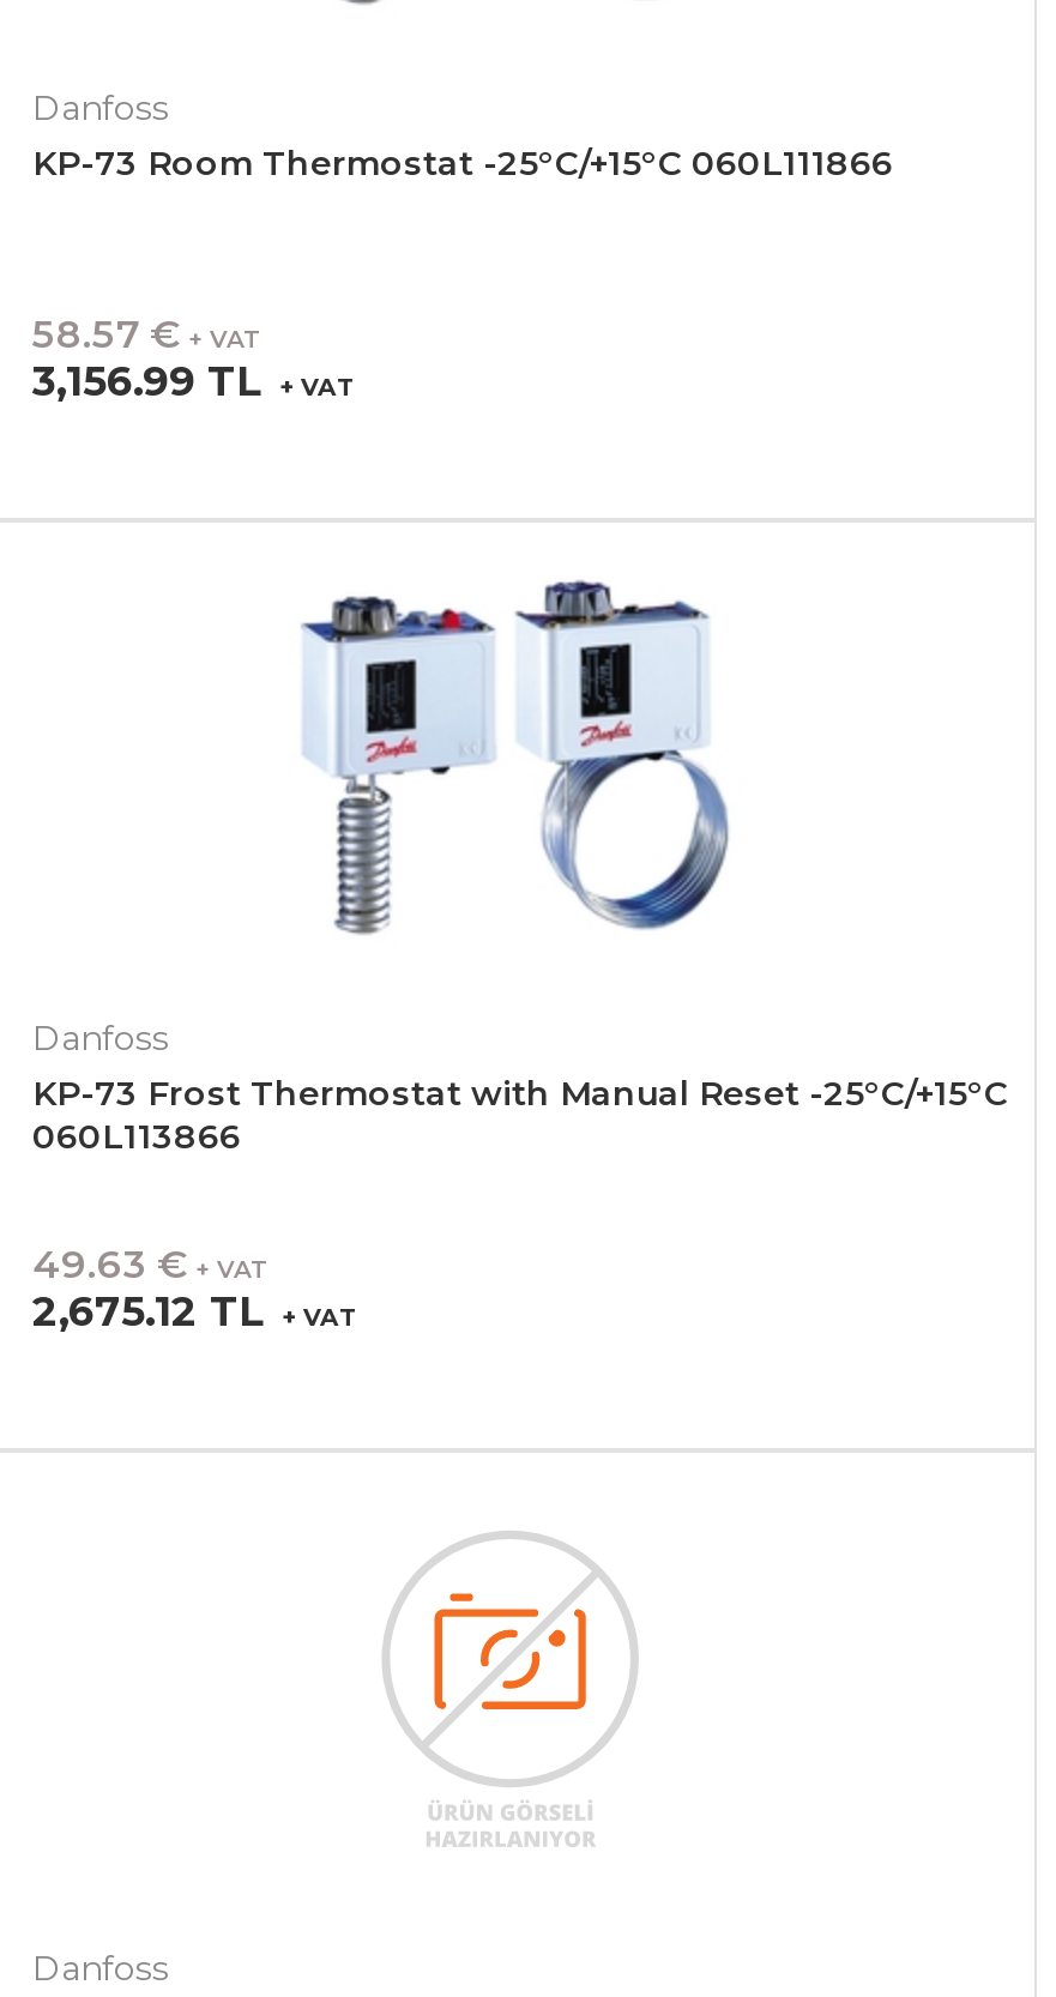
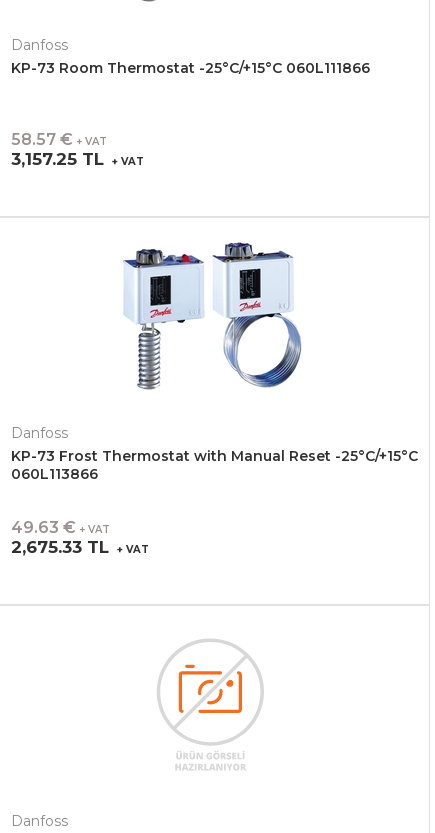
[32,357,356,405] 3,156.99 TL + VAT -> [11,149,144,169] 3,157.25 TL + VAT
[32,1287,358,1335] 2,675.12 TL + VAT -> [11,537,149,557] 2,675.33 TL + VAT

